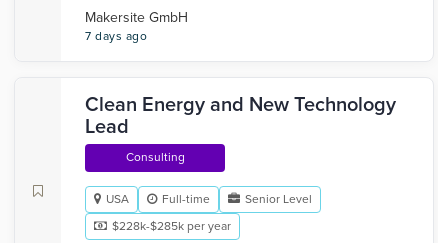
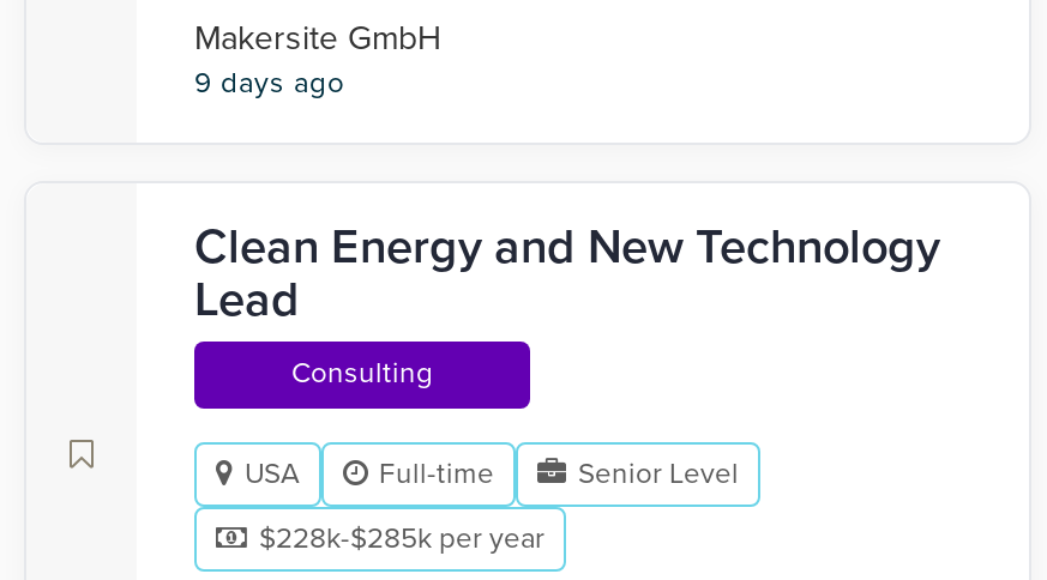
[85,29,147,43] 7 days ago -> [194,66,345,99] 9 days ago

